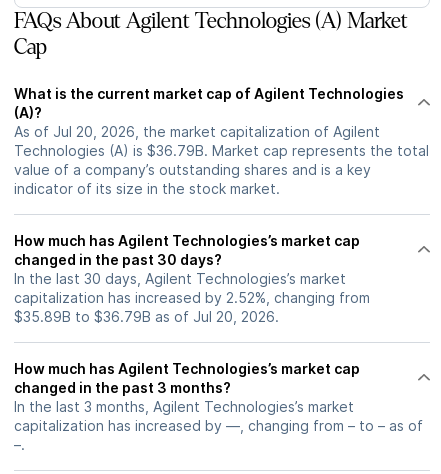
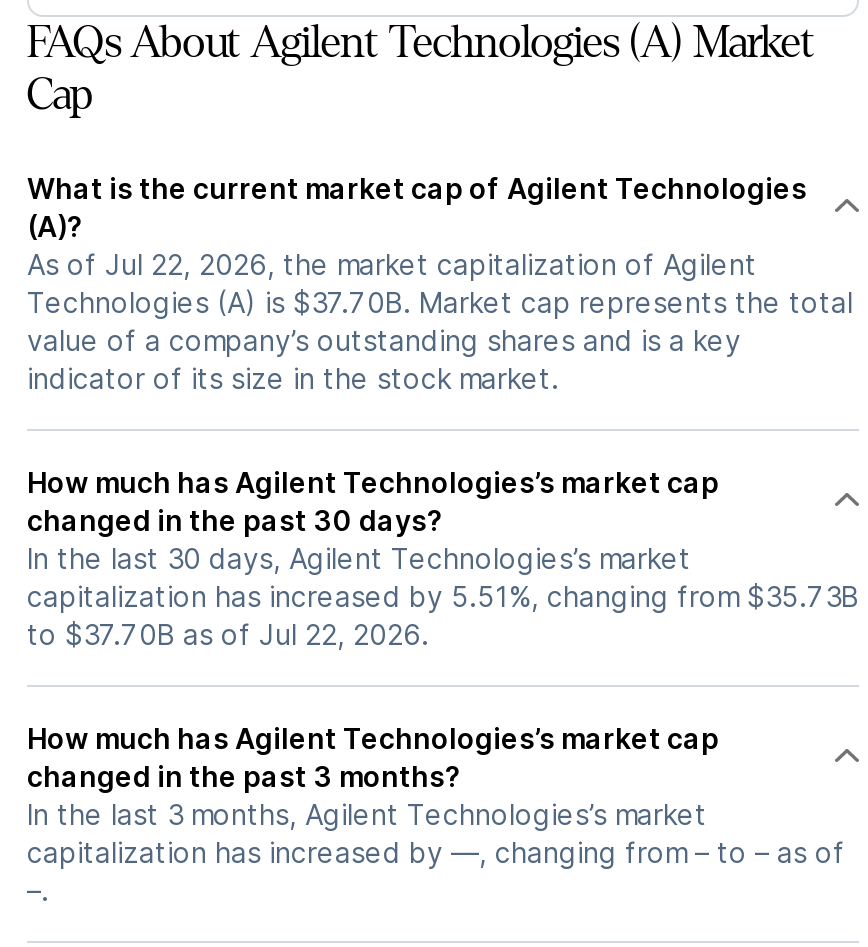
[14,123,380,140] As of Jul 20, 2026, the market capitalization of Agilent -> [27,246,757,280] As of Jul 22, 2026, the market capitalization of Agilent
[14,142,429,159] Technologies (A) is $36.79B. Market cap represents the total -> [27,284,853,318] Technologies (A) is $37.70B. Market cap represents the total
[14,289,370,325] capitalization has increased by 2.52%, changing from | $35.89B to $36.79B as of Jul 20, 2026. -> [27,578,859,650] capitalization has increased by 5.51%, changing from $35.73B | to $37.70B as of Jul 22, 2026.

